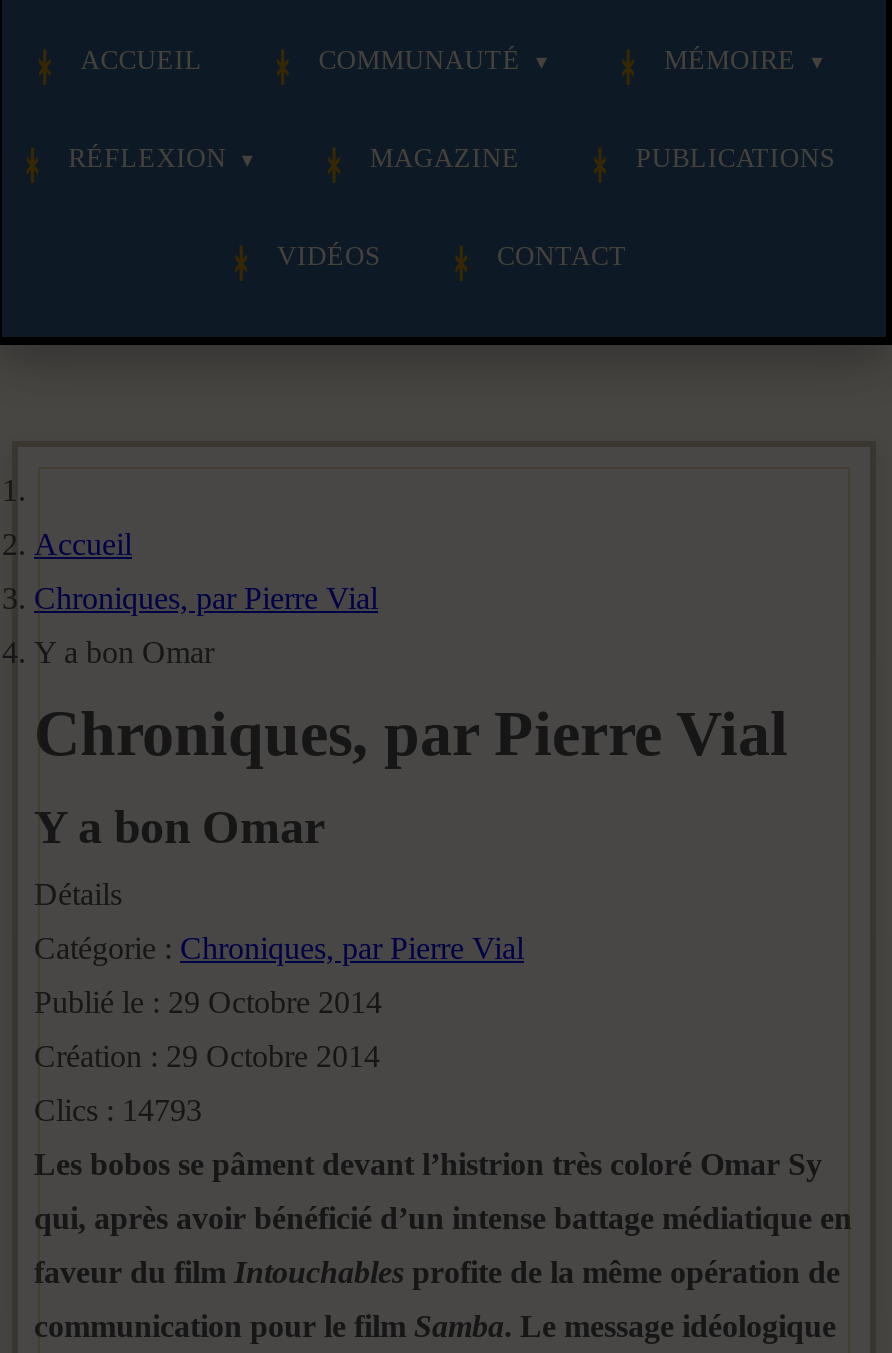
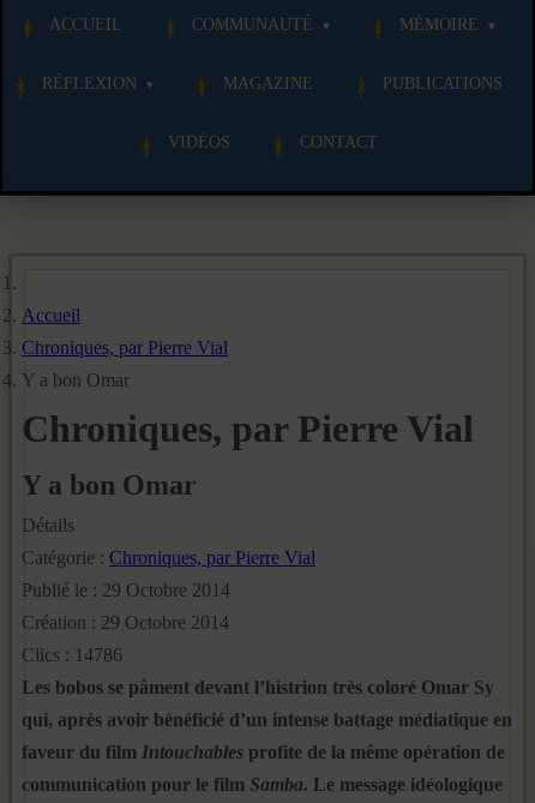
[34,1093,202,1127] Clics : 14793 -> [22,645,122,665] Clics : 14786

